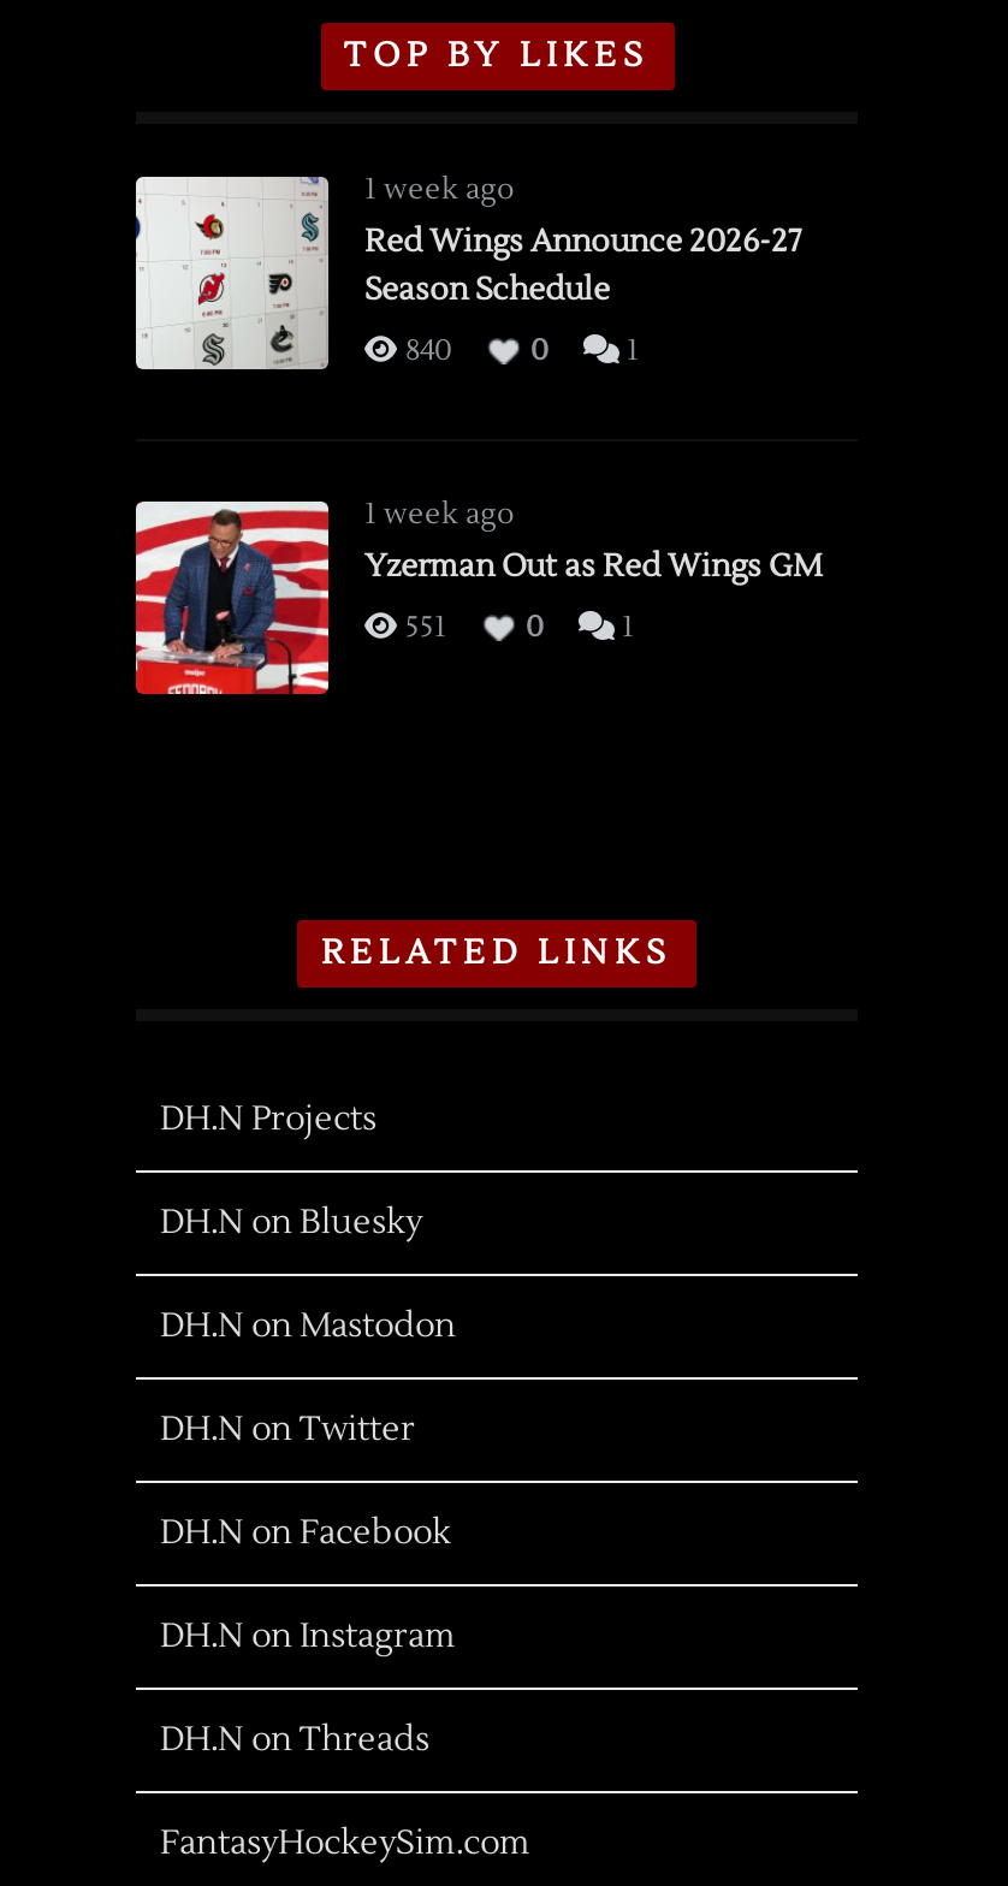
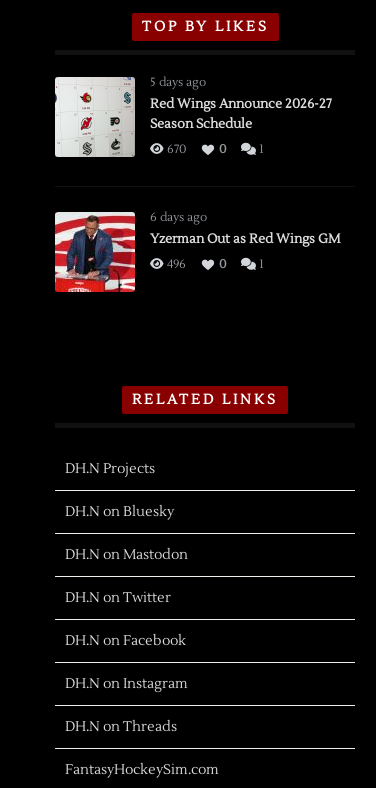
[364,172,514,209] 1 week ago -> [150,75,206,90] 5 days ago
[398,334,451,370] 840 -> [164,142,186,157] 670
[364,497,514,533] 1 week ago -> [150,210,207,225] 6 days ago
[398,610,446,646] 551 -> [164,257,186,272] 496

